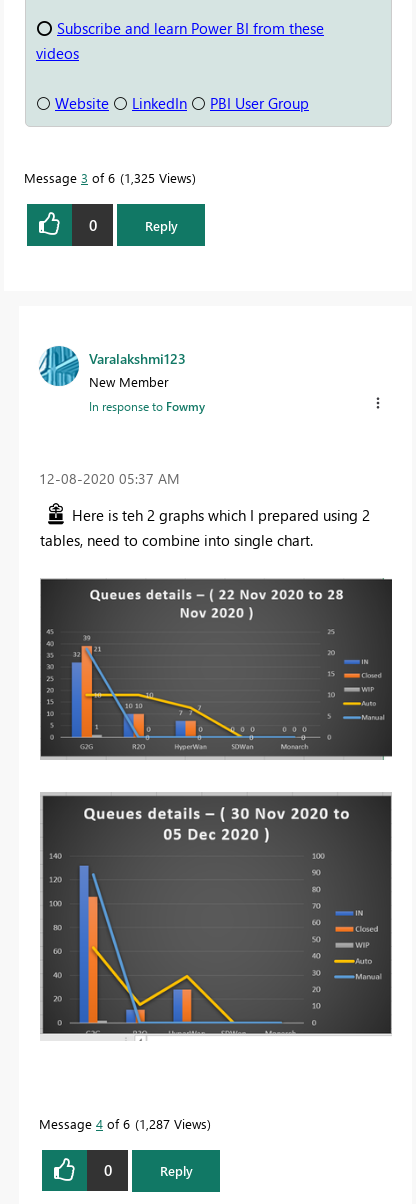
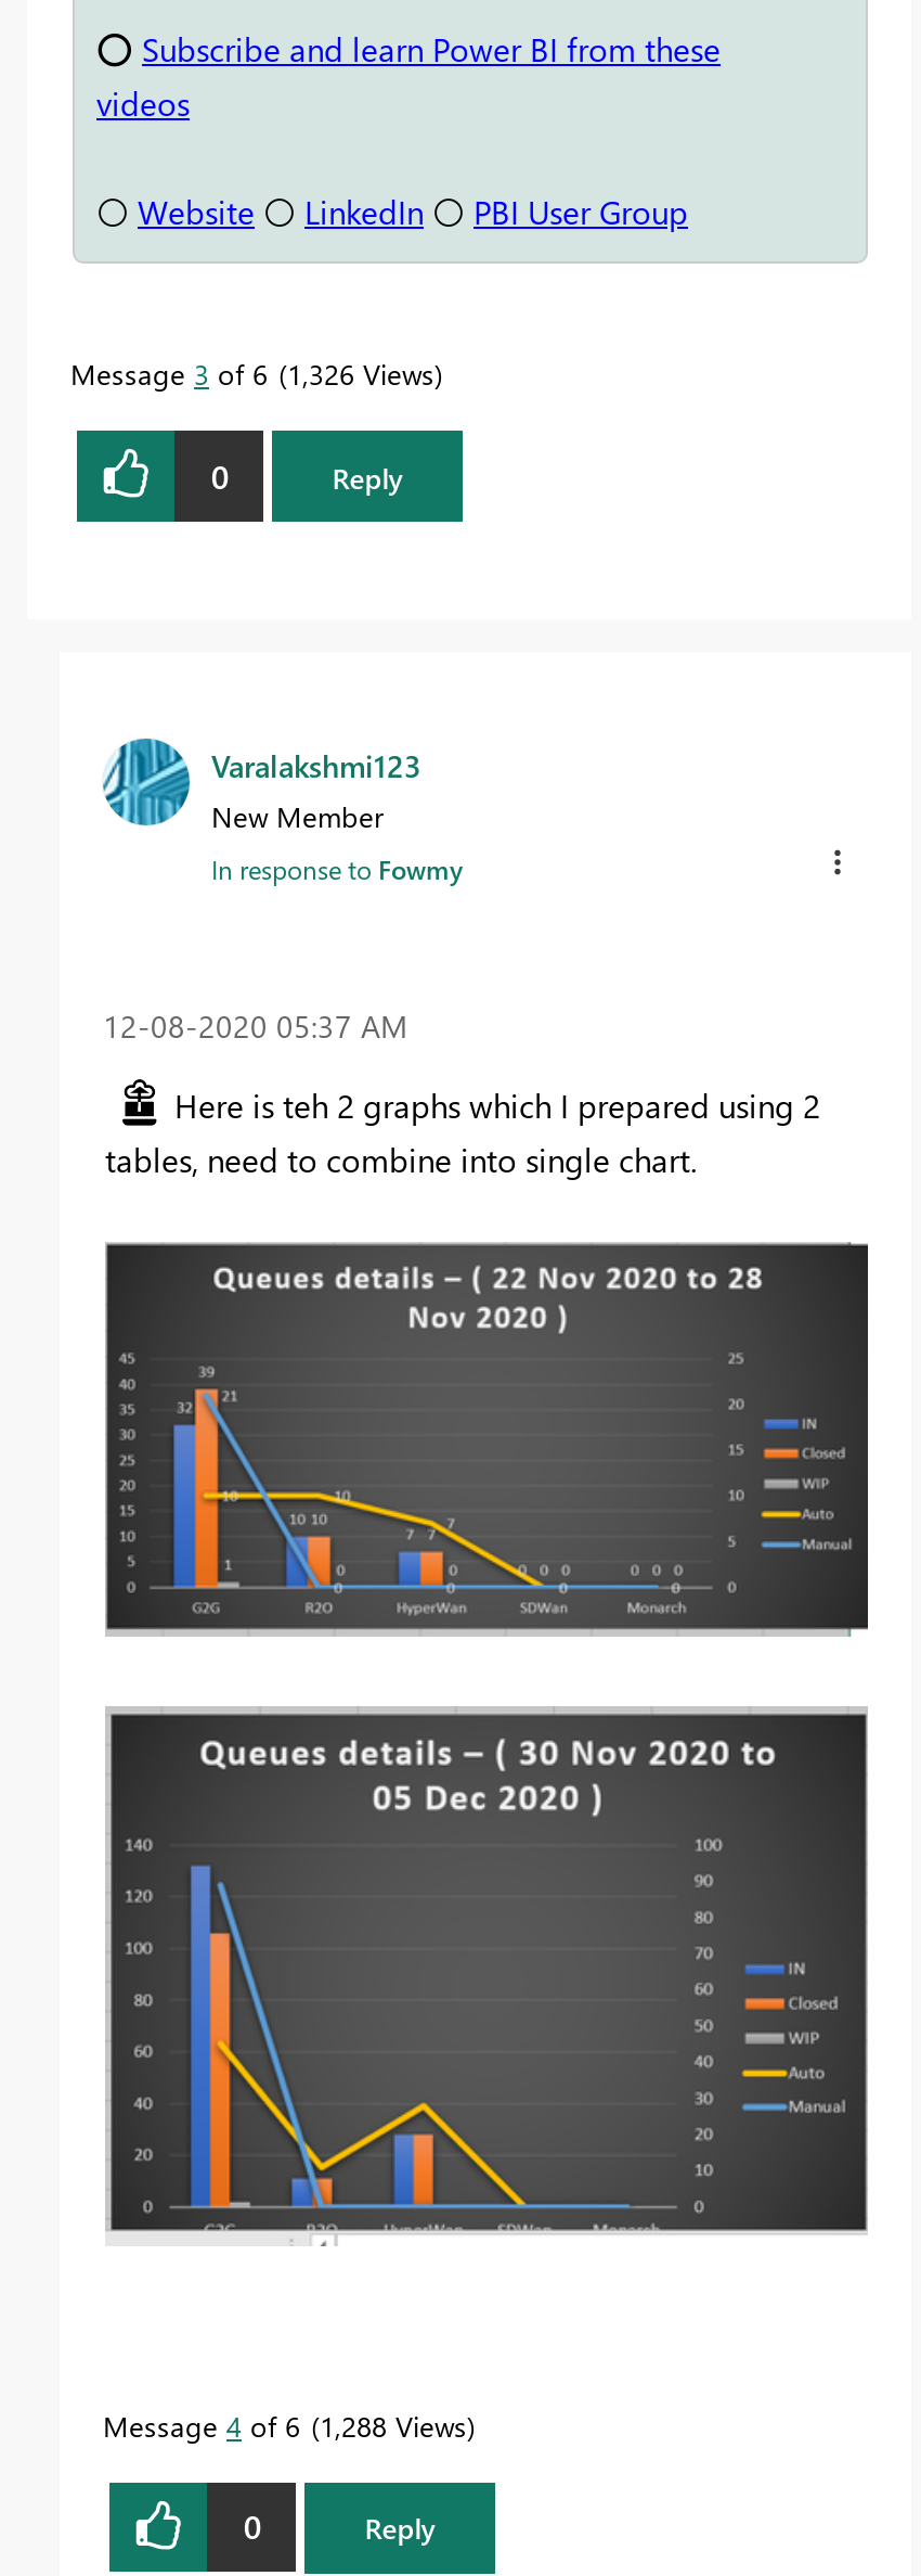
[24,169,192,186] Message 3 of 6 1,325 Views -> [70,355,434,392] Message 3 of 6 1,326 Views
[39,1115,207,1132] Message 4 of 6 1,287 Views -> [103,2407,467,2443] Message 4 of 6 1,288 Views

